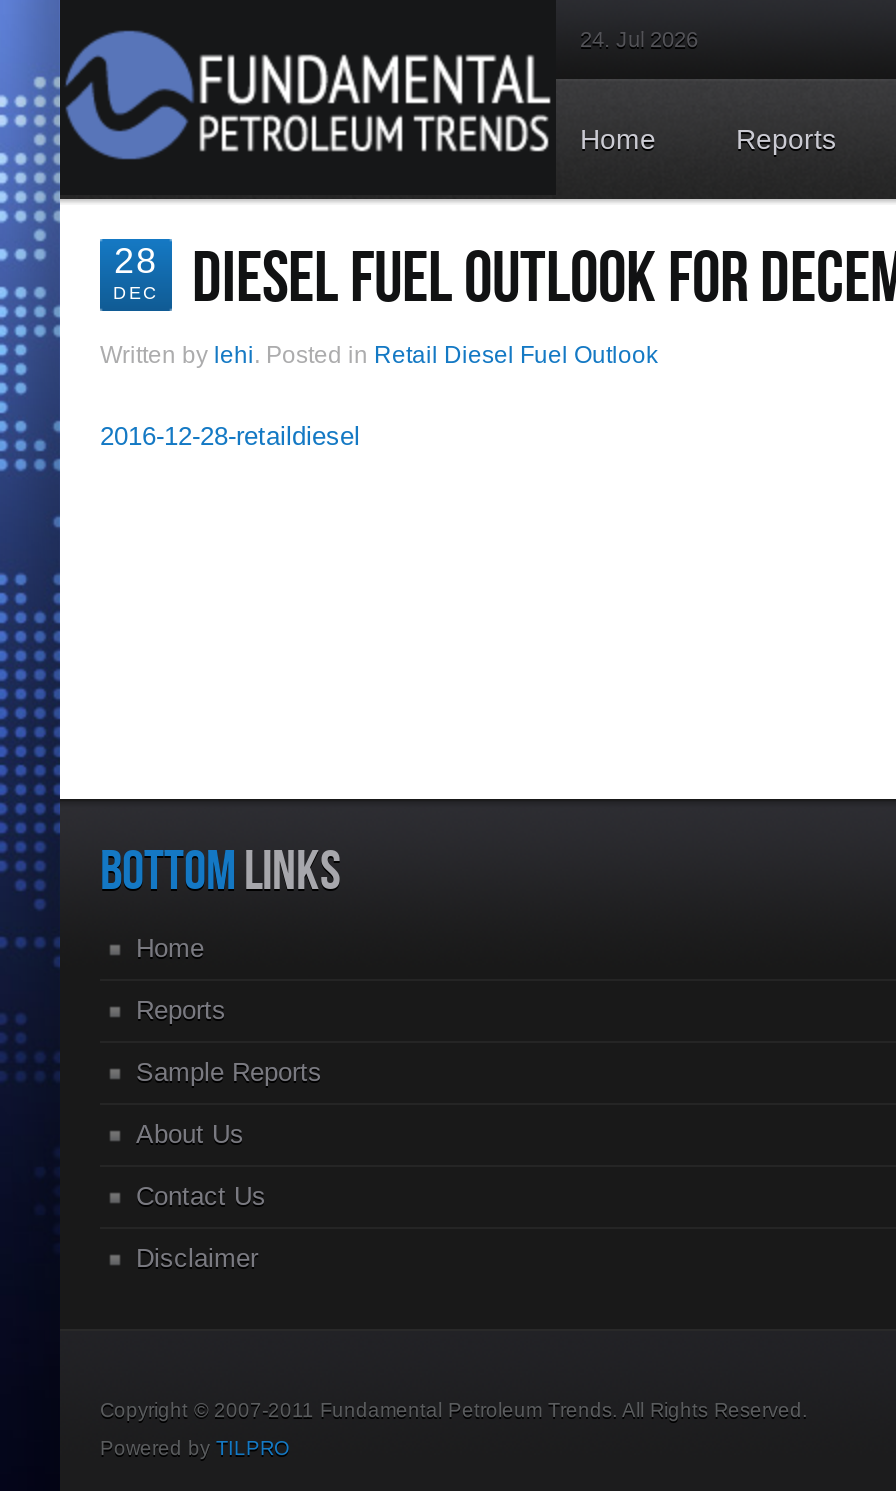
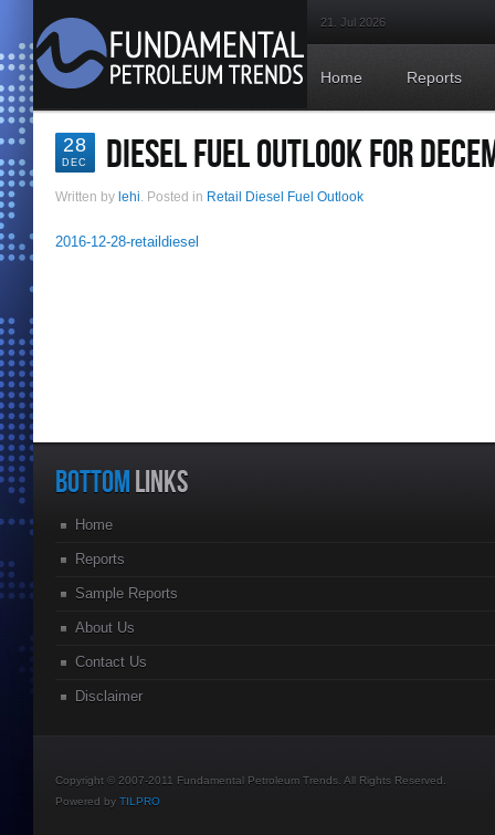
[580,27,698,51] 24. Jul 2026 -> [320,15,386,29] 21. Jul 2026

